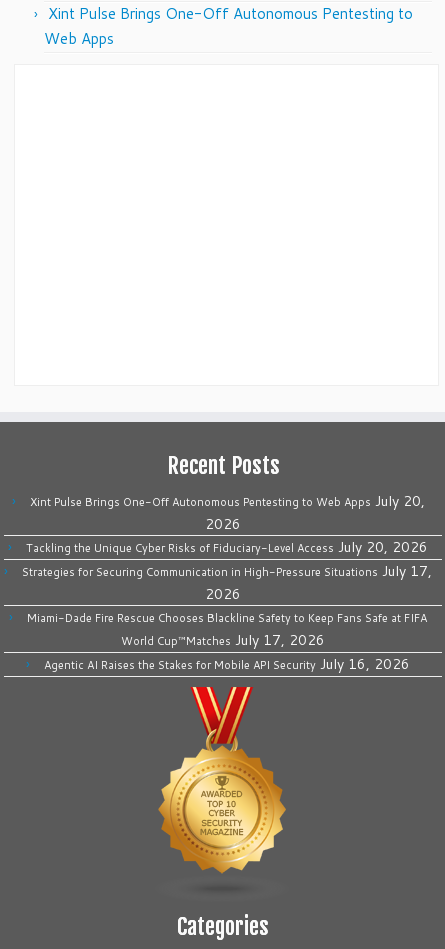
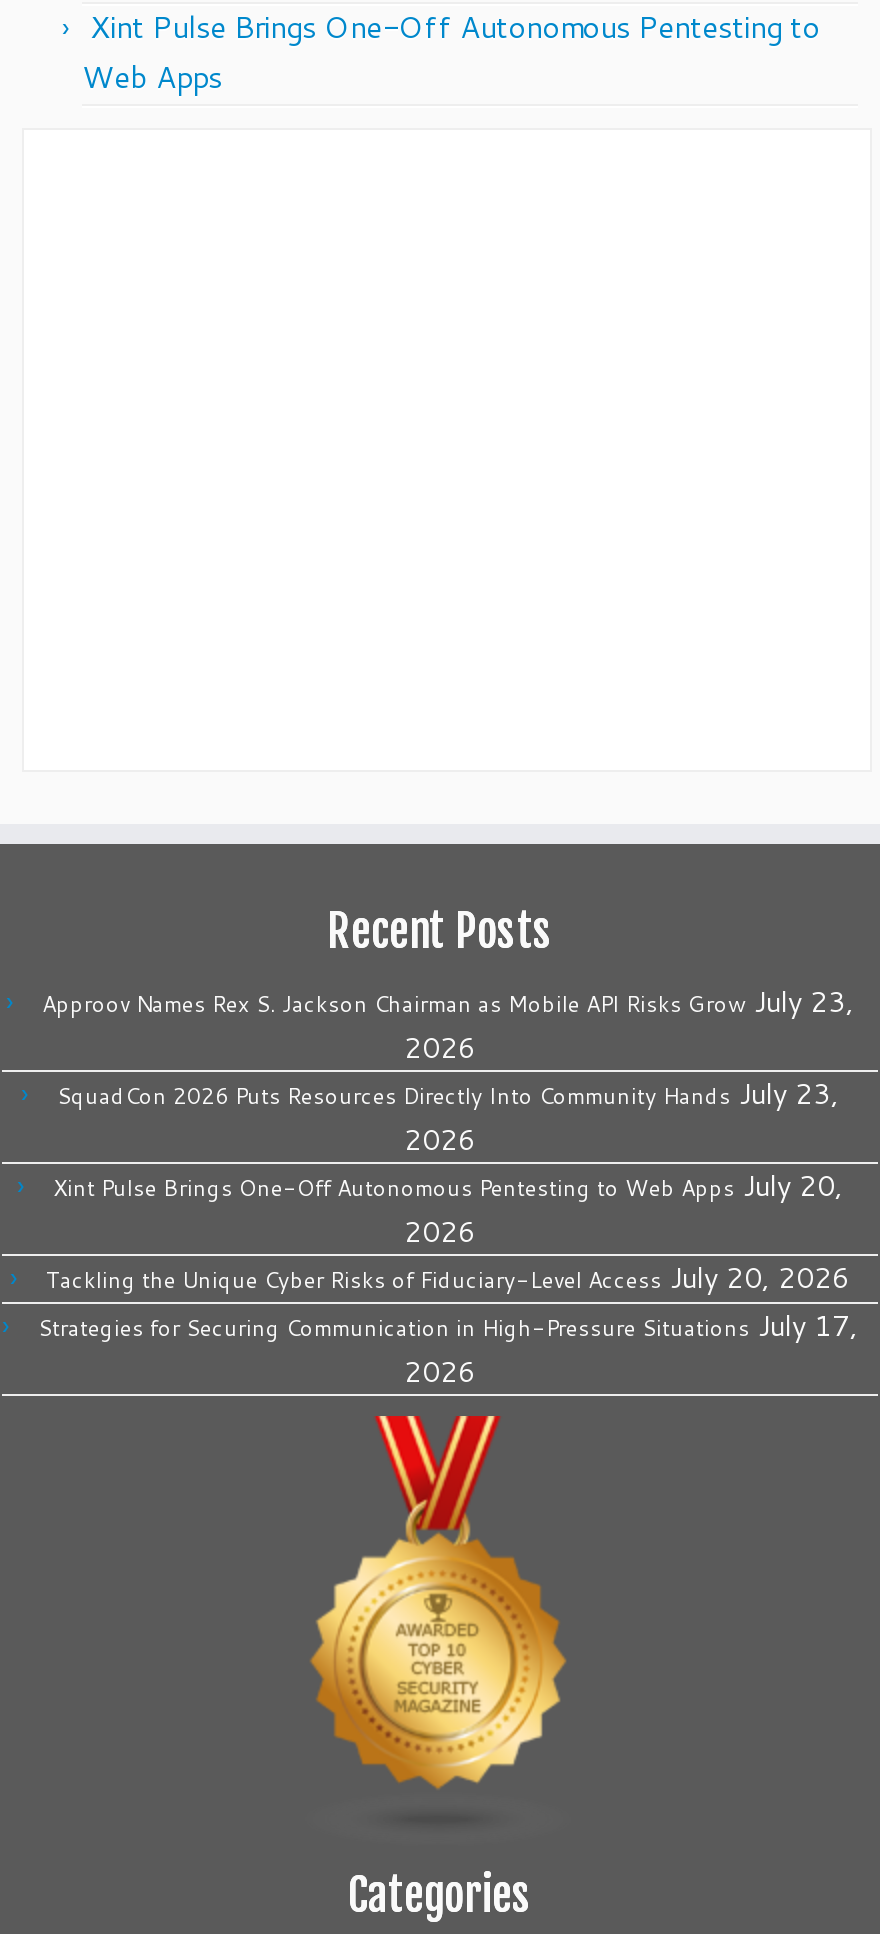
none -> [42,982,854,1160] Approov Names Rex S. Jackson Chairman as Mobile API Risks Grow July 23, | 2026 | SquadCon 2026 Puts Resources Directly Into Community Hands July 23, | 2026
moved [22,491,432,604] -> [38,1166,858,1392]: Xint Pulse Brings One-Off Autonomous Pentesting to Web Apps July 20, | 2026 | Tackling the Unique Cyber Risks of Fiduciary-Level Access July 20, 2026 | Strategies for Securing Communication in High-Pressure Situations July 17, | 2026
[27,610,427,674] Miami-Dade Fire Rescue Chooses Blackline Safety to Keep Fans Safe at FIFA | World Cup™Matches July 17, 2026 | Agentic AI Raises the Stakes for Mobile API Security July 16, 2026 -> none

